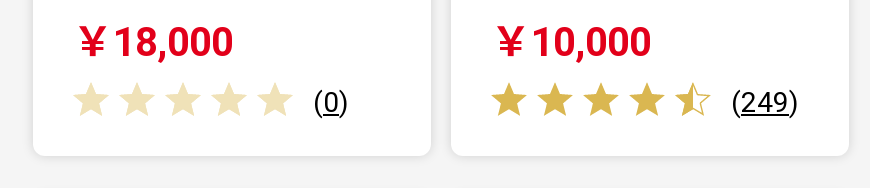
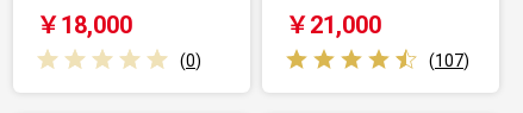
[491,18,799,118] ￥10,000 | (249) -> [286,11,469,71] ￥21,000 | (107)

